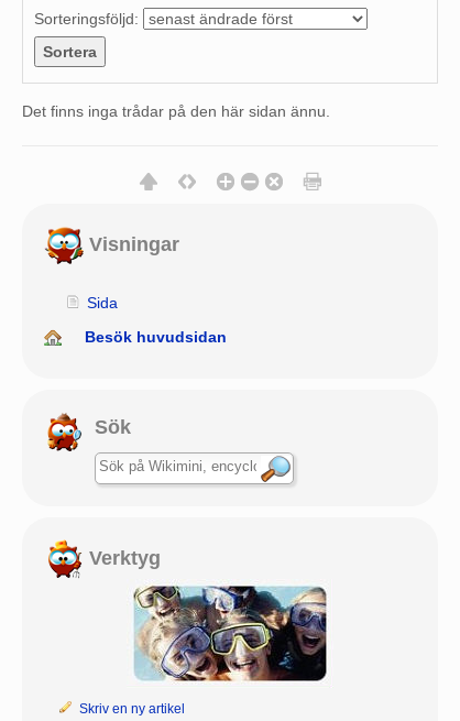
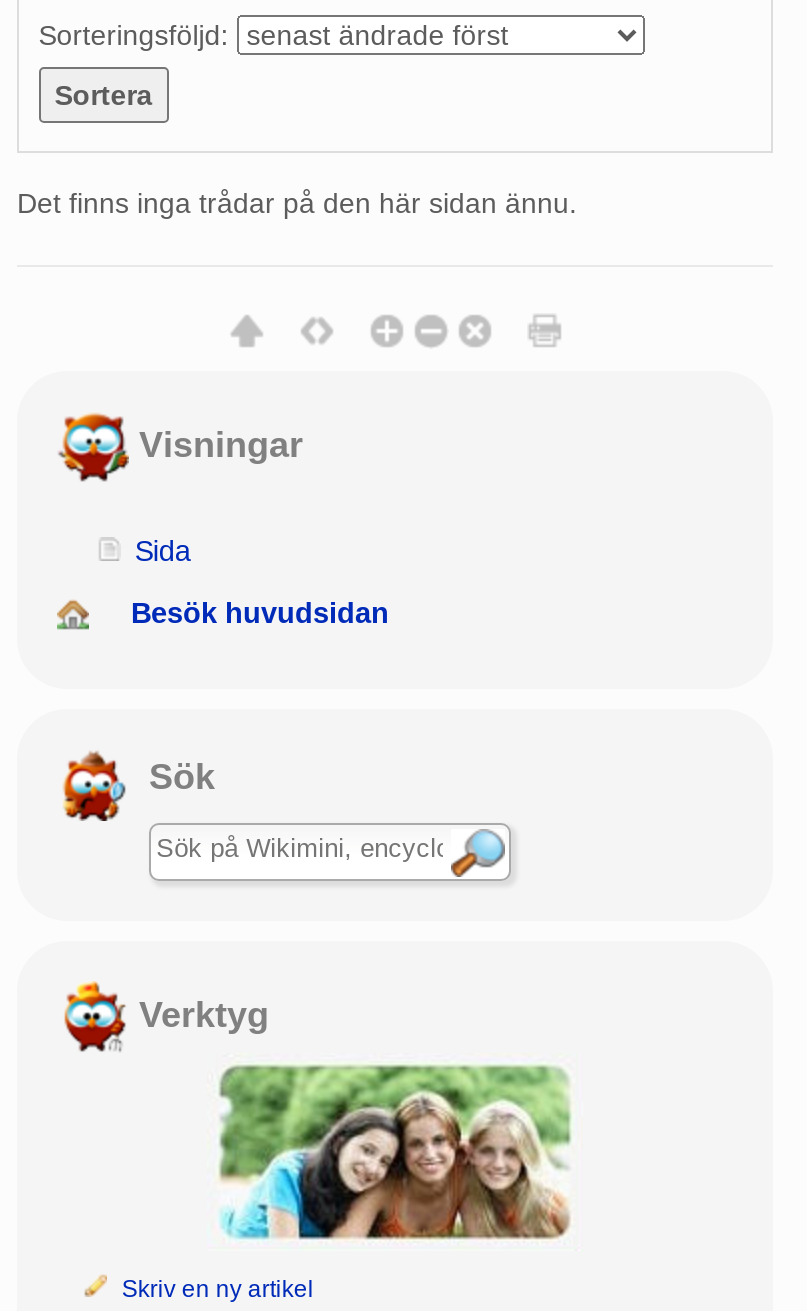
[133,585,328,681] [image] -> [219,1063,571,1241] [image]

